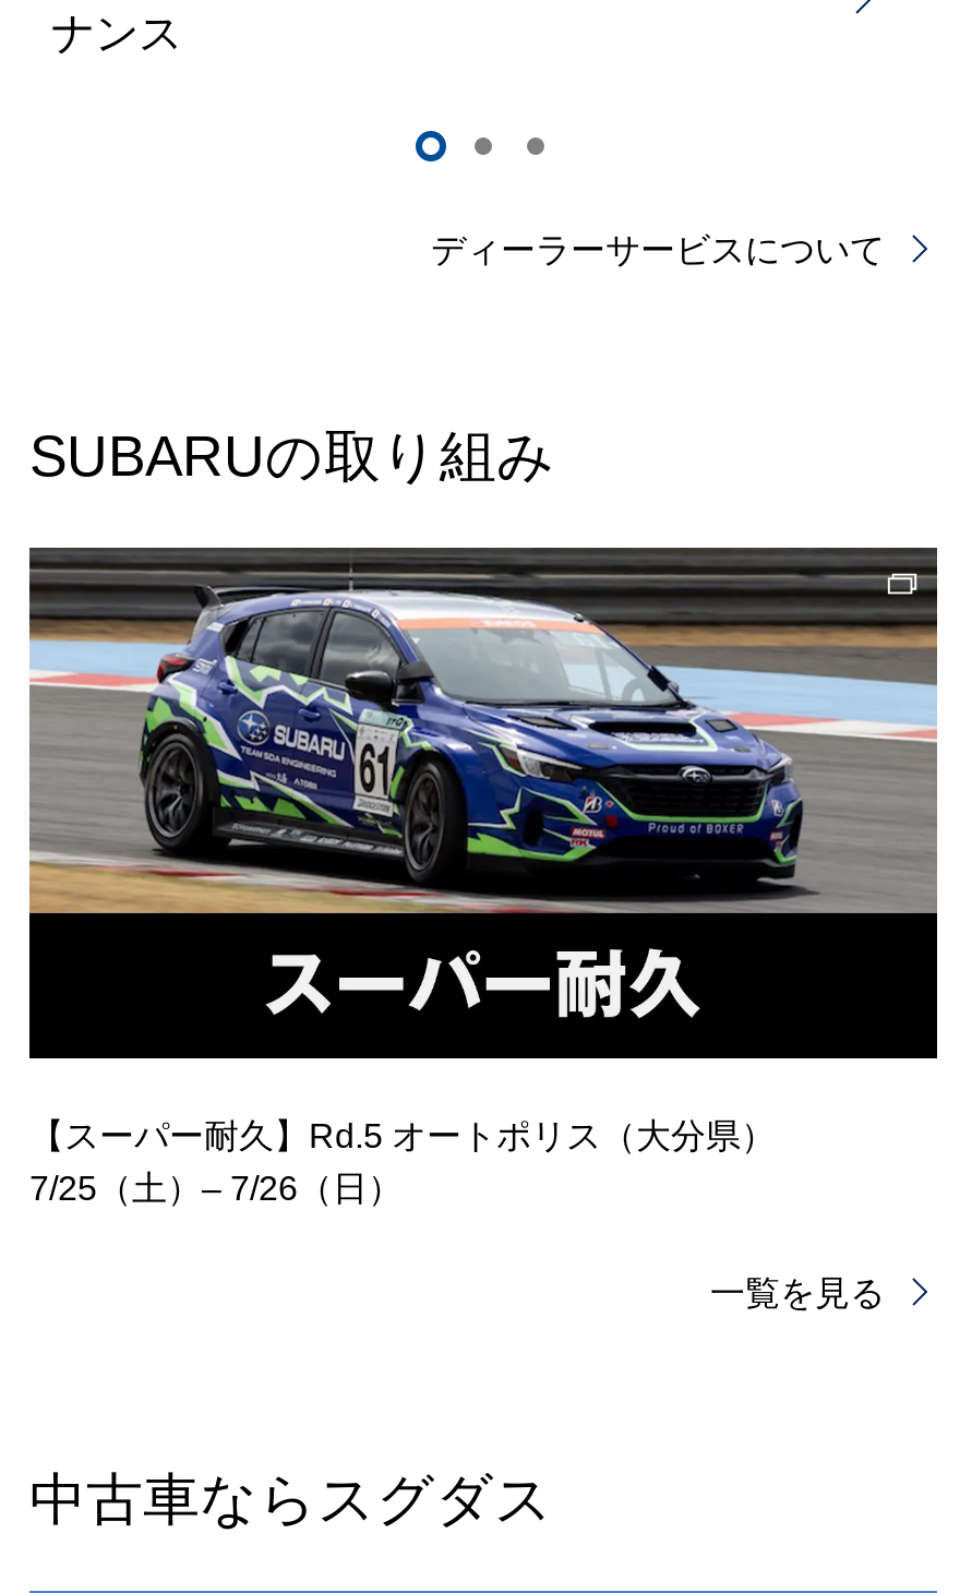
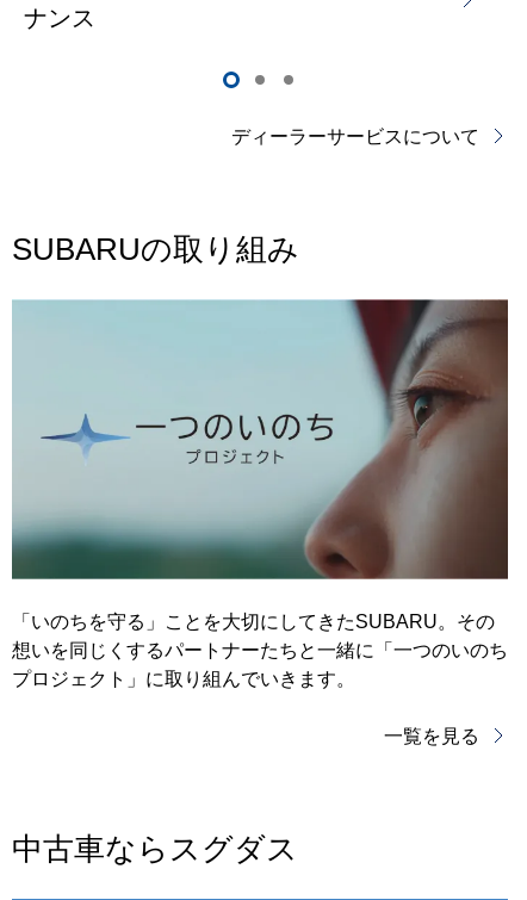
[27,546,937,1207] [image] | 【スーパー耐久】Rd.5 オートポリス（大分県） | 7/25（土）– 7/26（日） -> [11,298,508,689] [image] | 「いのちを守る」ことを大切にしてきたSUBARU。その | 想いを同じくするパートナーたちと一緒に「一つのいのち | プロジェクト」に取り組んでいきます。

